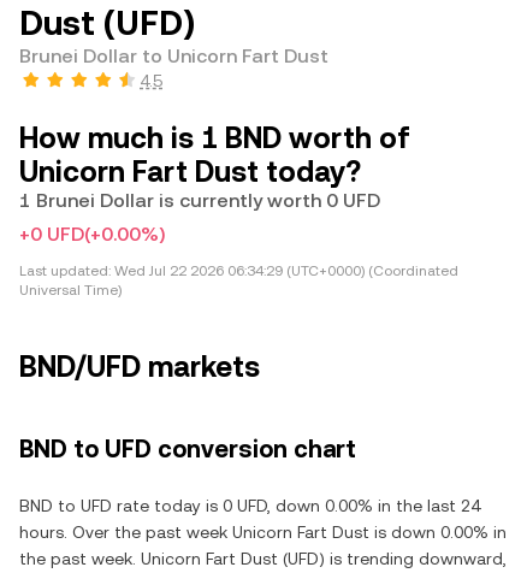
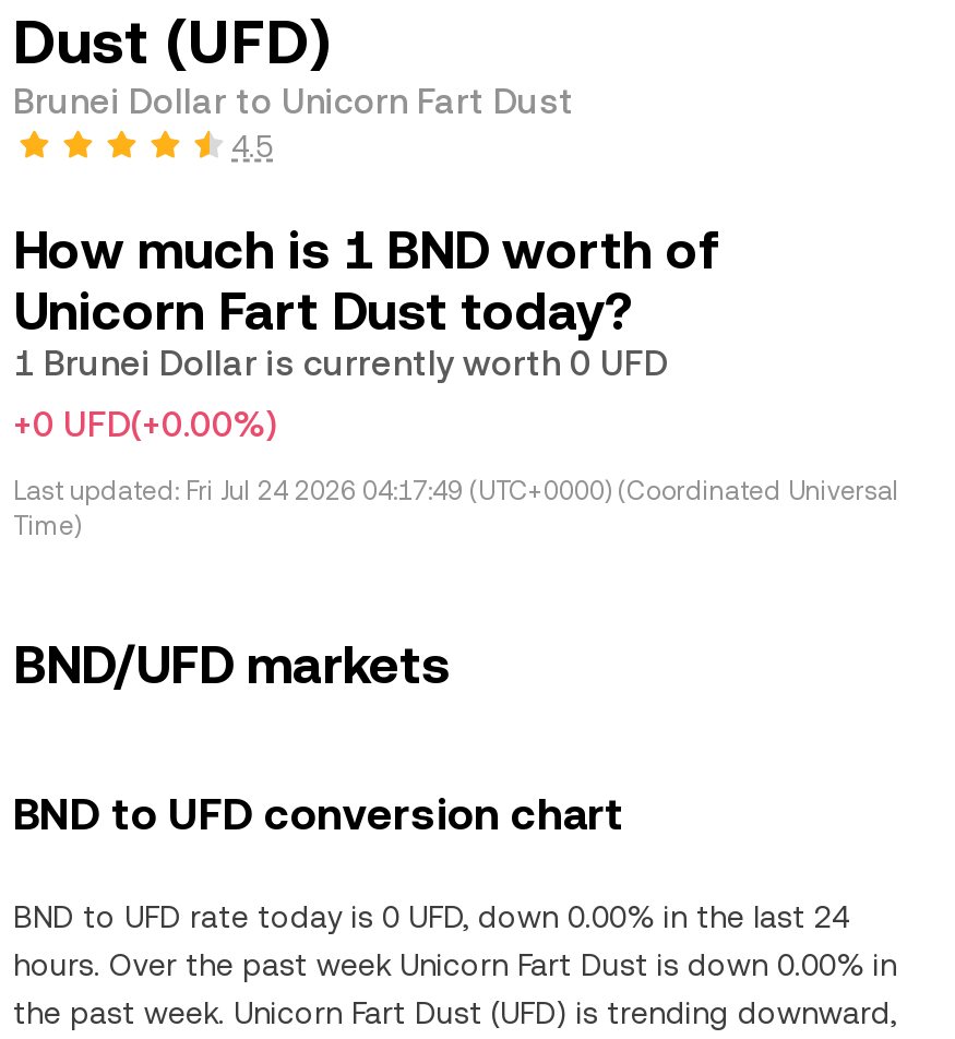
[19,262,458,299] Last updated: Wed Jul 22 2026 06:34:29 (UTC+0000) (Coordinated | Universal Time) -> [13,476,899,541] Last updated: Fri Jul 24 2026 04:17:49 (UTC+0000) (Coordinated Universal | Time)

